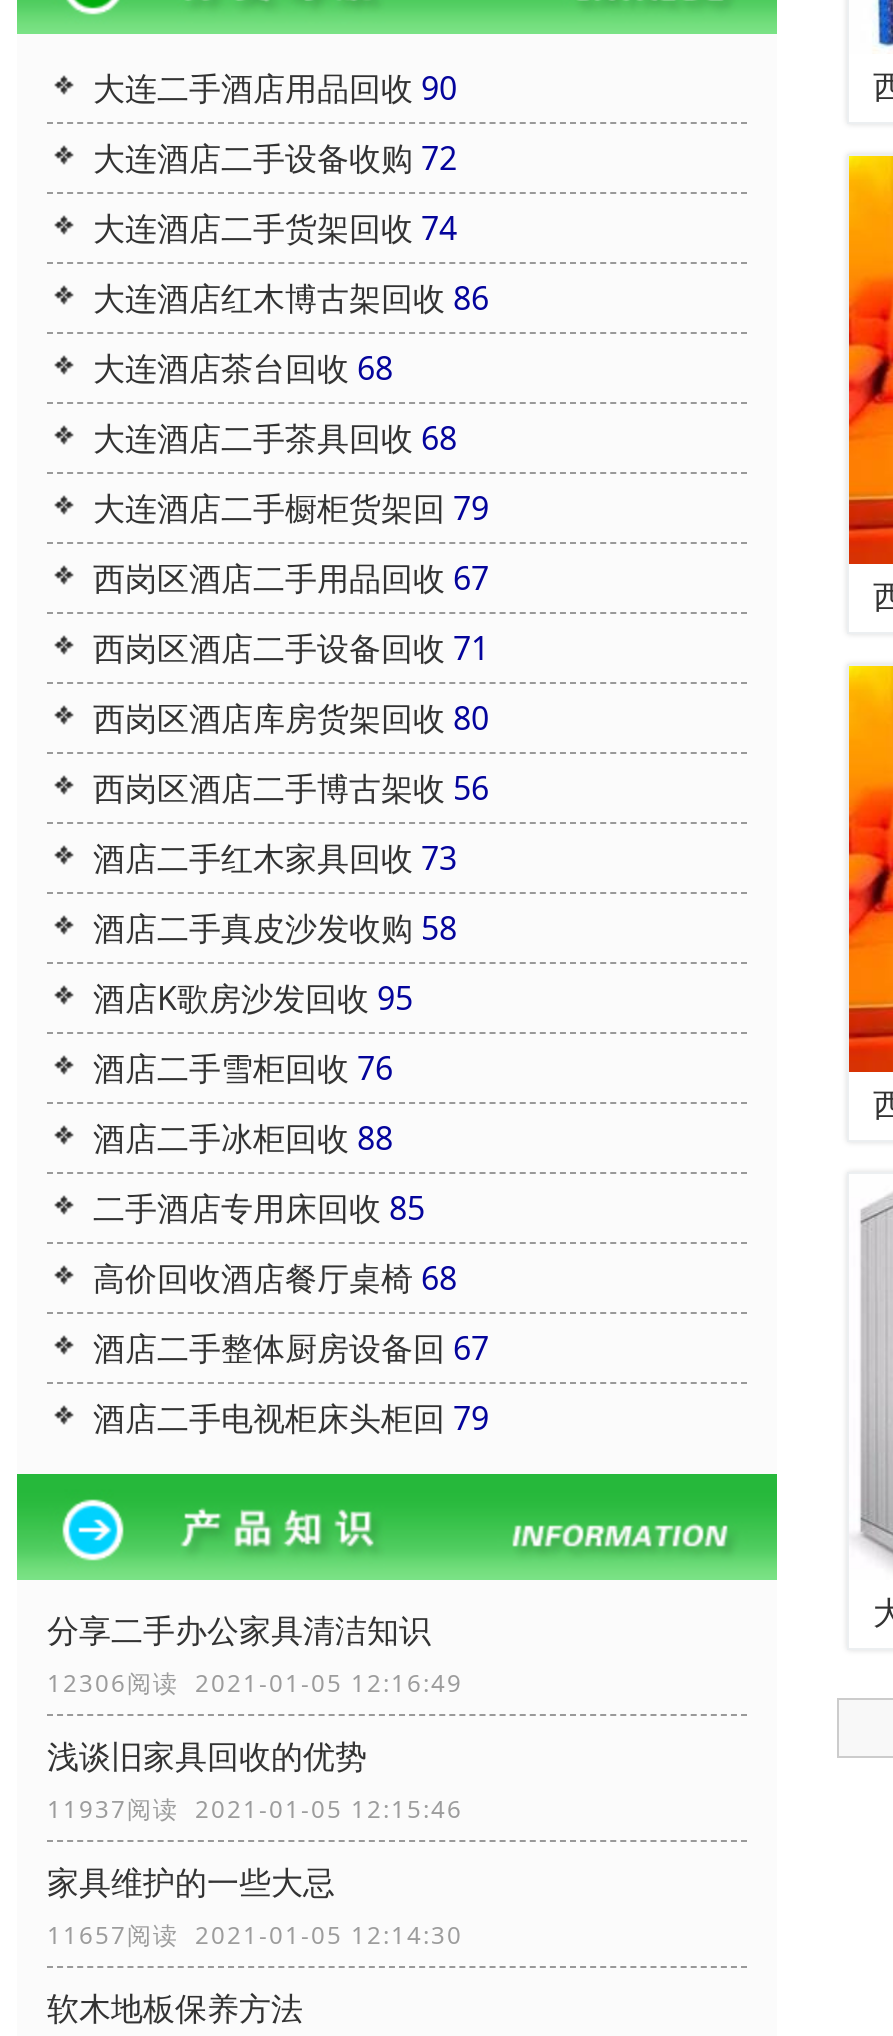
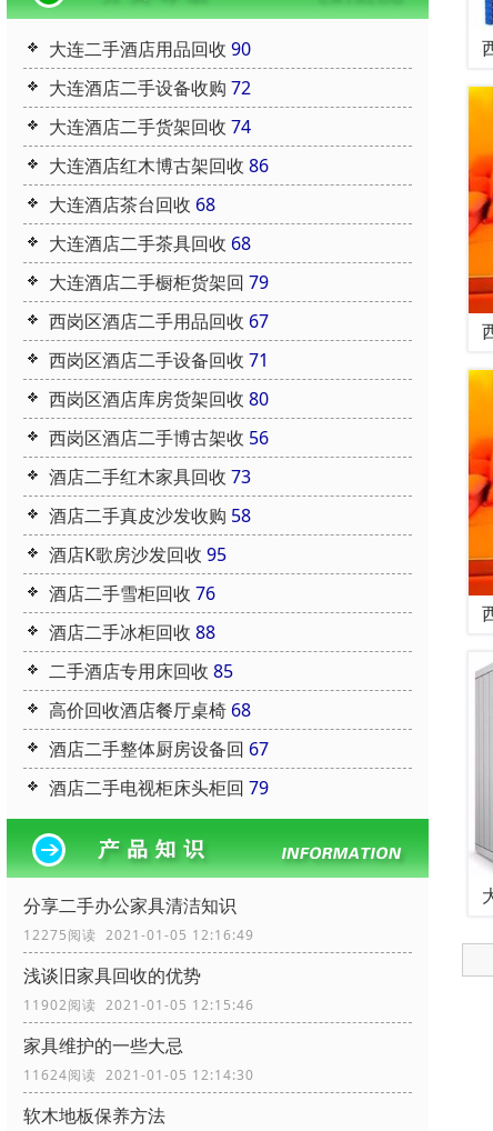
[47,1665,463,1699] 12306阅读 2021-01-05 12:16:49 -> [23,925,254,944] 12275阅读 2021-01-05 12:16:49
[47,1791,463,1825] 11937阅读 2021-01-05 12:15:46 -> [23,995,254,1014] 11902阅读 2021-01-05 12:15:46
[47,1917,463,1951] 11657阅读 2021-01-05 12:14:30 -> [23,1065,254,1084] 11624阅读 2021-01-05 12:14:30

